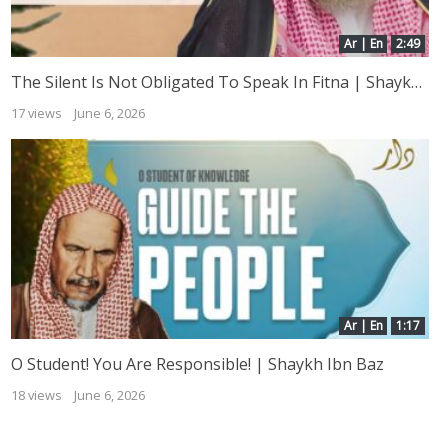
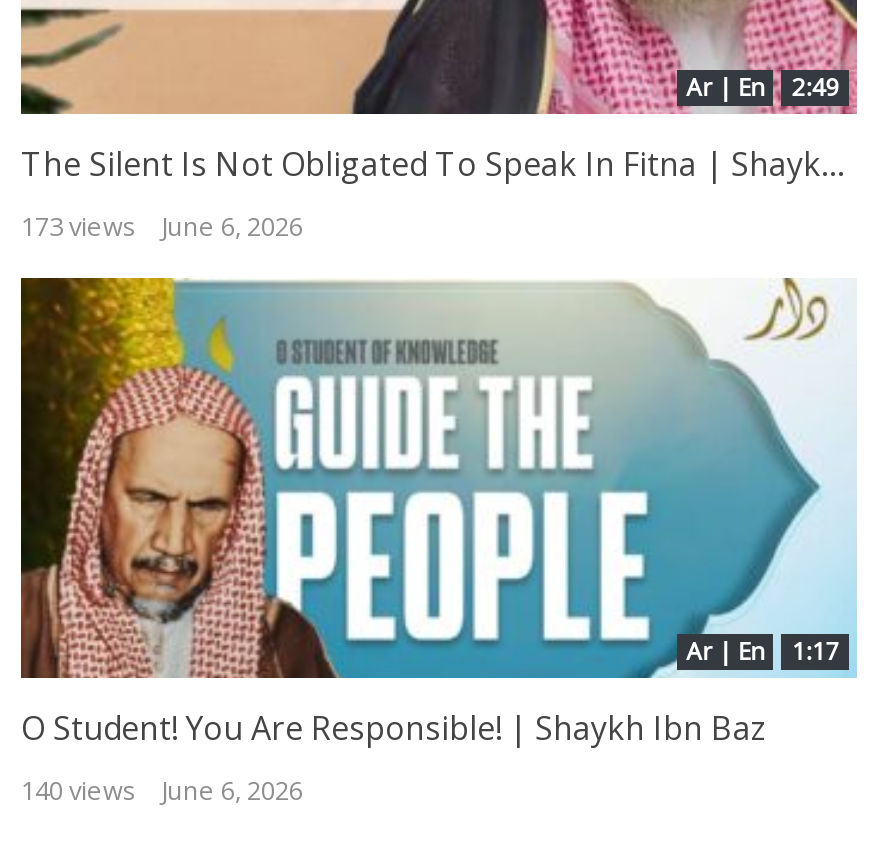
[11,104,145,122] 17 views June 6, 2026 -> [21,207,303,243] 173 views June 6, 2026
[11,386,145,404] 18 views June 6, 2026 -> [21,771,303,807] 140 views June 6, 2026

